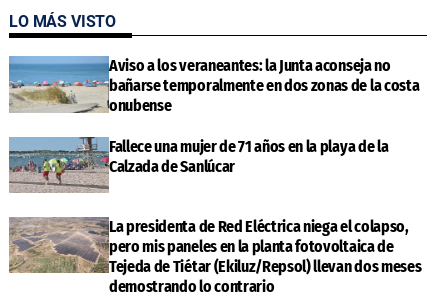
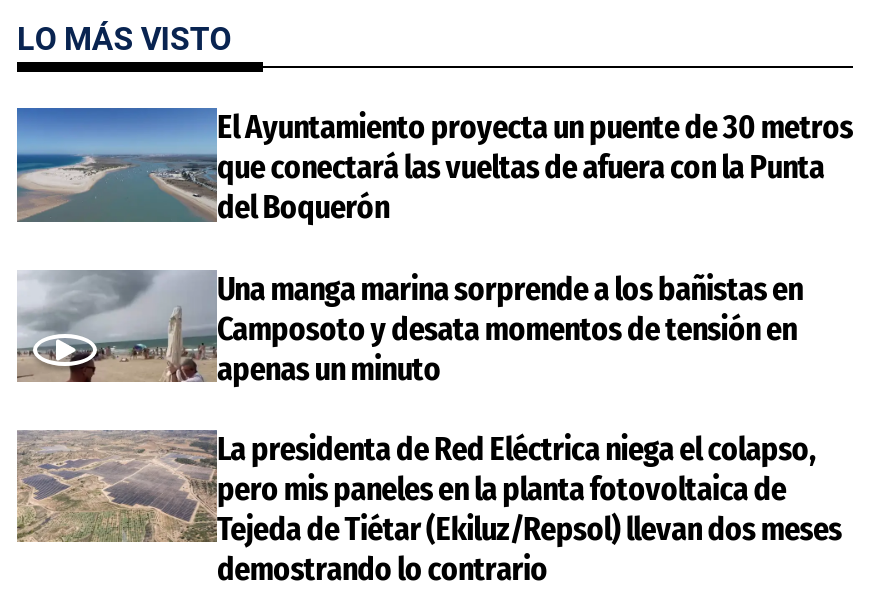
[9,56,419,115] [image] | Aviso a los veraneantes: la Junta aconseja no | bañarse temporalmente en dos zonas de la costa | onubense -> [15,108,853,227] [image] | El Ayuntamiento proyecta un puente de 30 metros | que conectará las vueltas de afuera con la Punta | del Boquerón
[9,136,388,192] [image] | Fallece una mujer de 71 años en la playa de la | Calzada de Sanlúcar -> [19,269,803,387] [image] | Una manga marina sorprende a los bañistas en | Camposoto y desata momentos de tensión en | apenas un minuto

